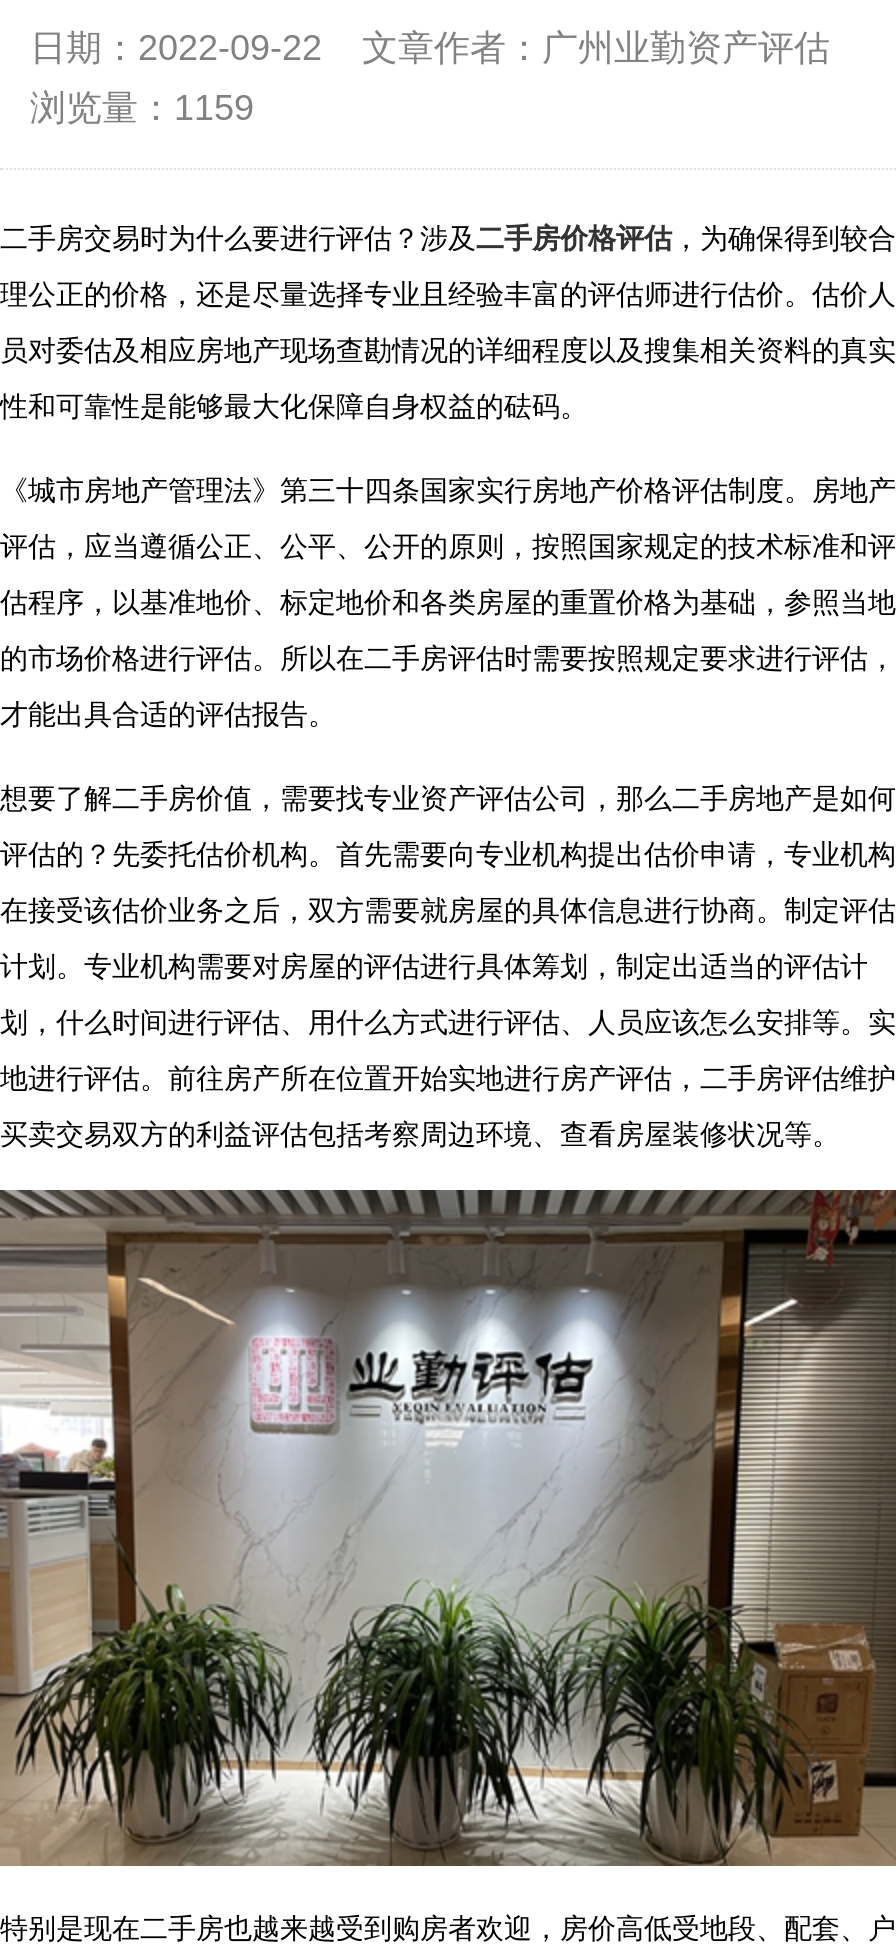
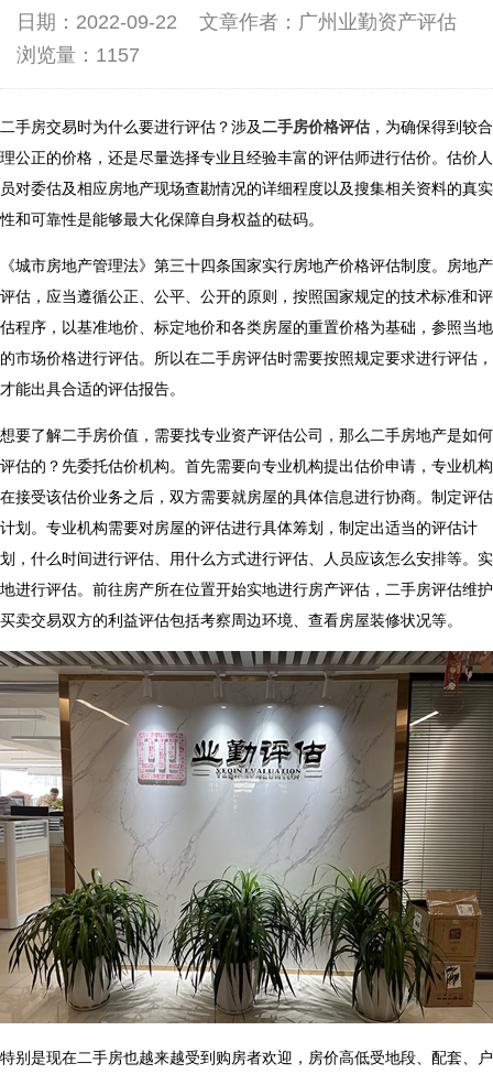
[30,88,254,128] 浏览量：1159 -> [17,44,140,66] 浏览量：1157

